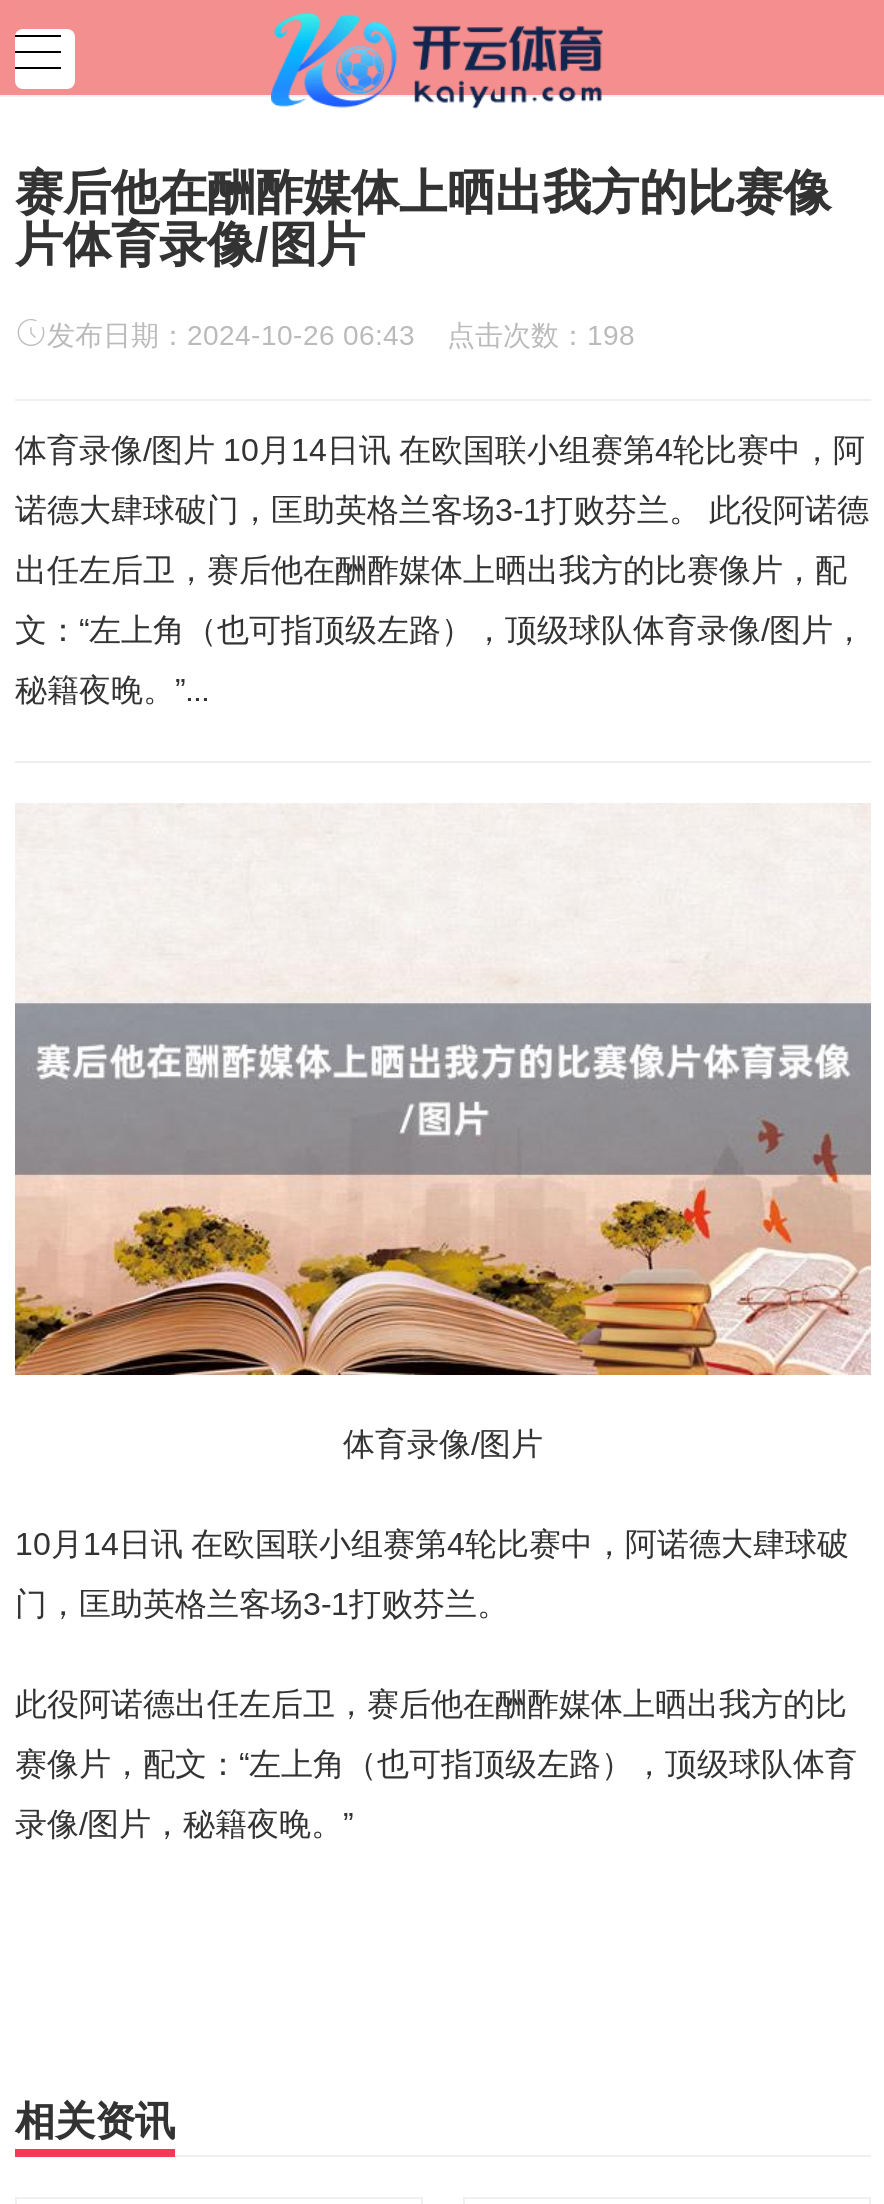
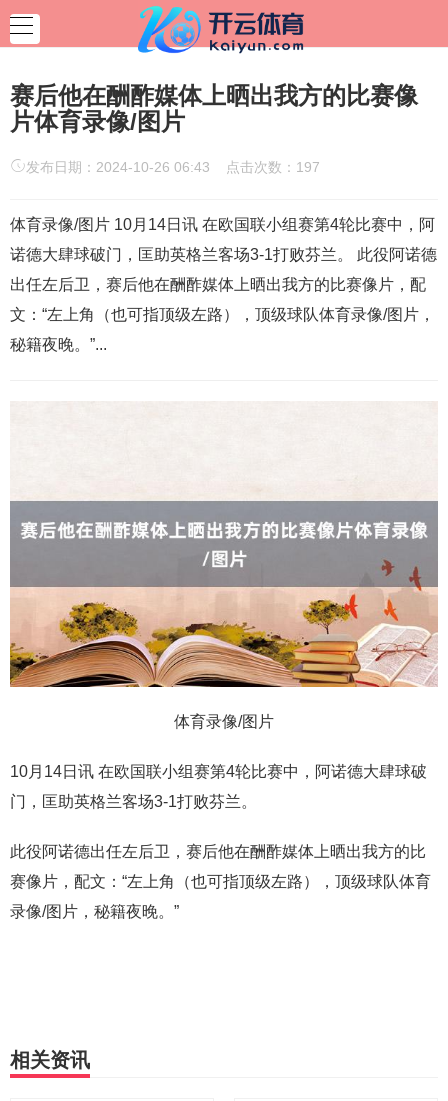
[47,319,635,351] 发布日期：2024-10-26 06:43 点击次数：198 -> [26,159,320,175] 发布日期：2024-10-26 06:43 点击次数：197

